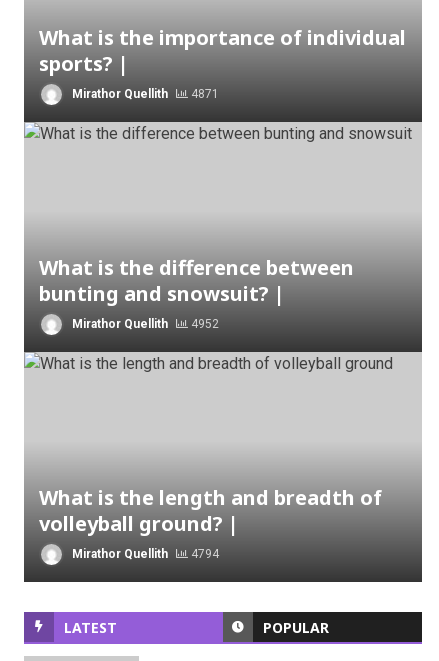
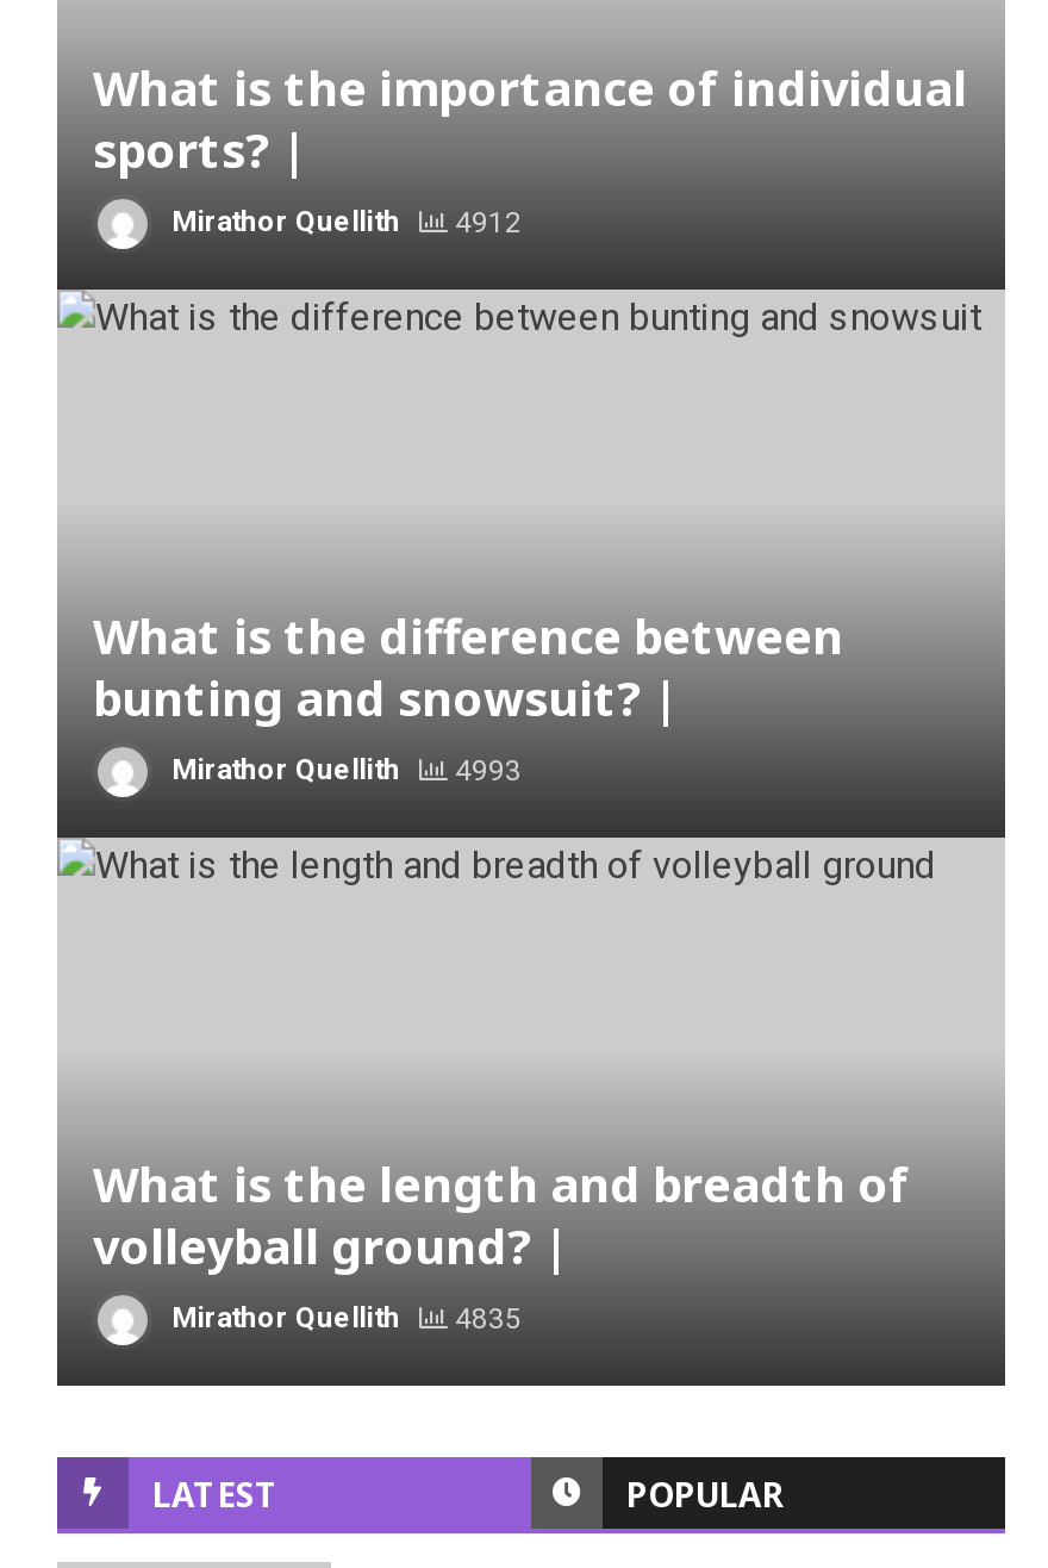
[69,87,219,101] Mirathor Quellith 4871 -> [164,205,522,239] Mirathor Quellith 4912
[69,317,219,331] Mirathor Quellith 4952 -> [164,753,522,787] Mirathor Quellith 4993
[69,547,219,561] Mirathor Quellith 4794 -> [164,1302,522,1335] Mirathor Quellith 4835

